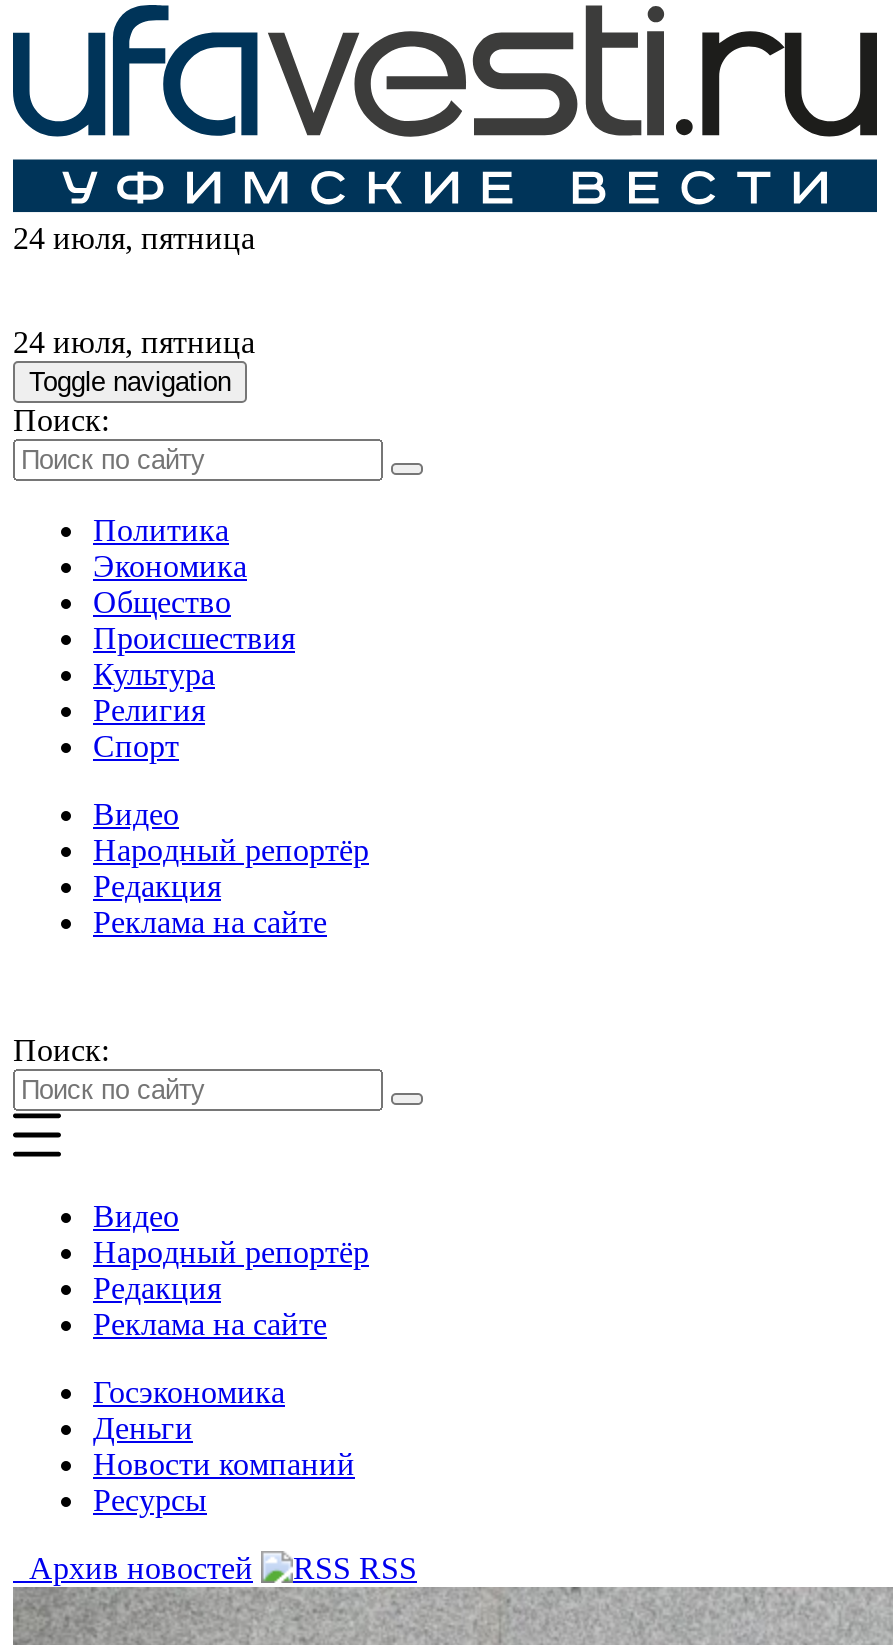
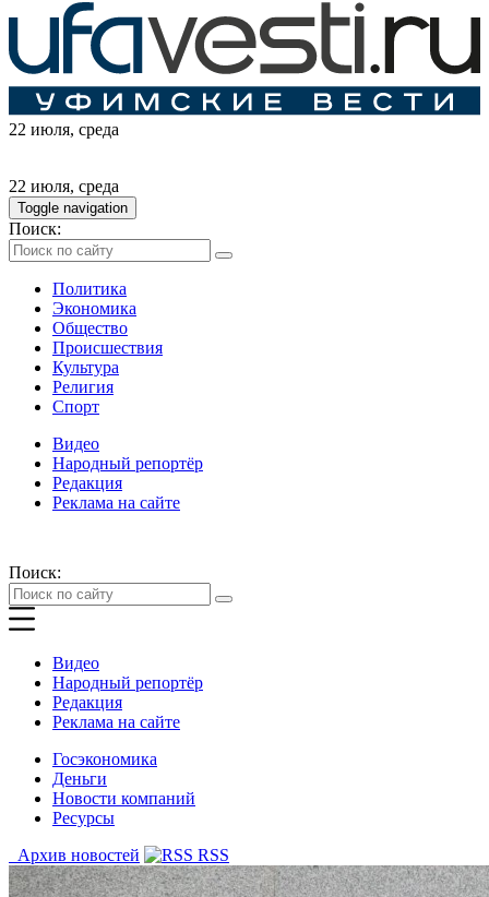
[13,222,255,256] 24 июля, пятница -> [9,120,119,139] 22 июля, среда
[13,326,255,360] 24 июля, пятница -> [9,177,119,196] 22 июля, среда

